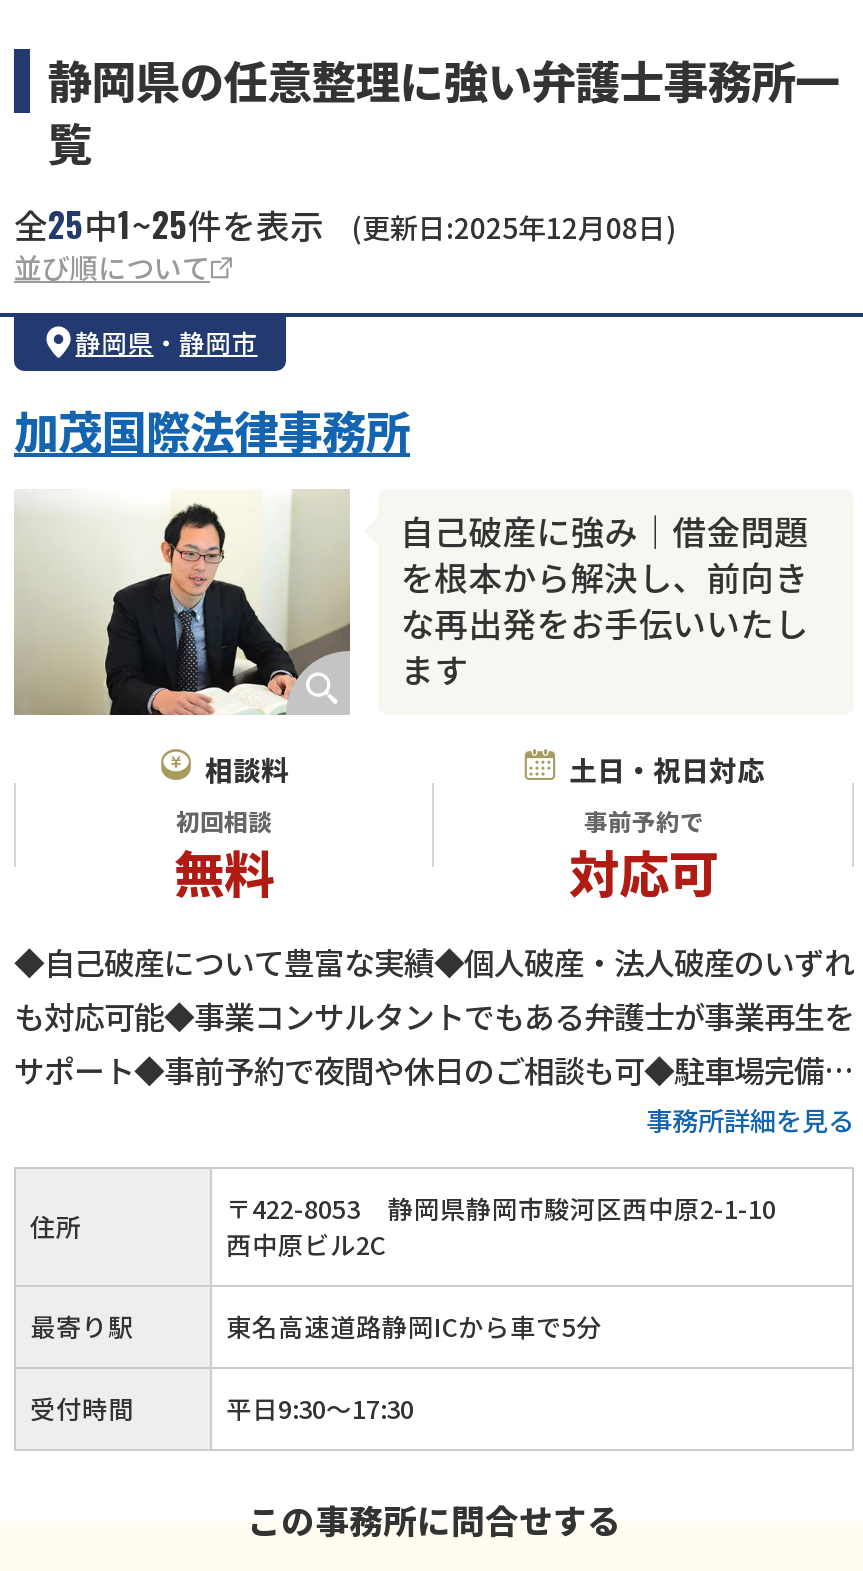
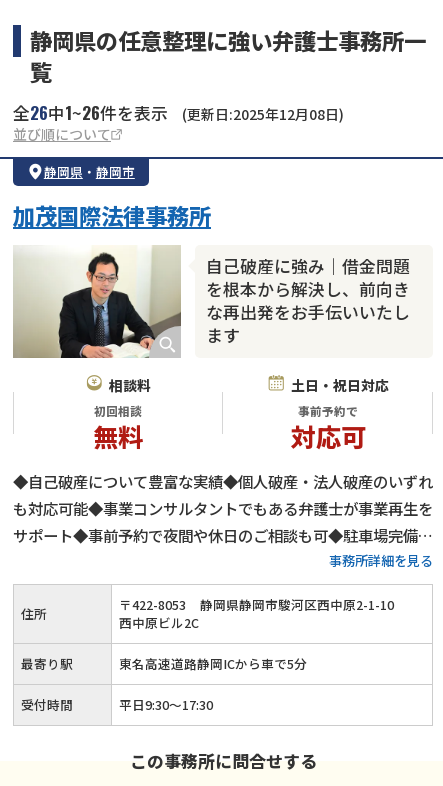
[14,198,324,248] 全25中1~25件を表示 -> [13,100,168,125] 全26中1~26件を表示

